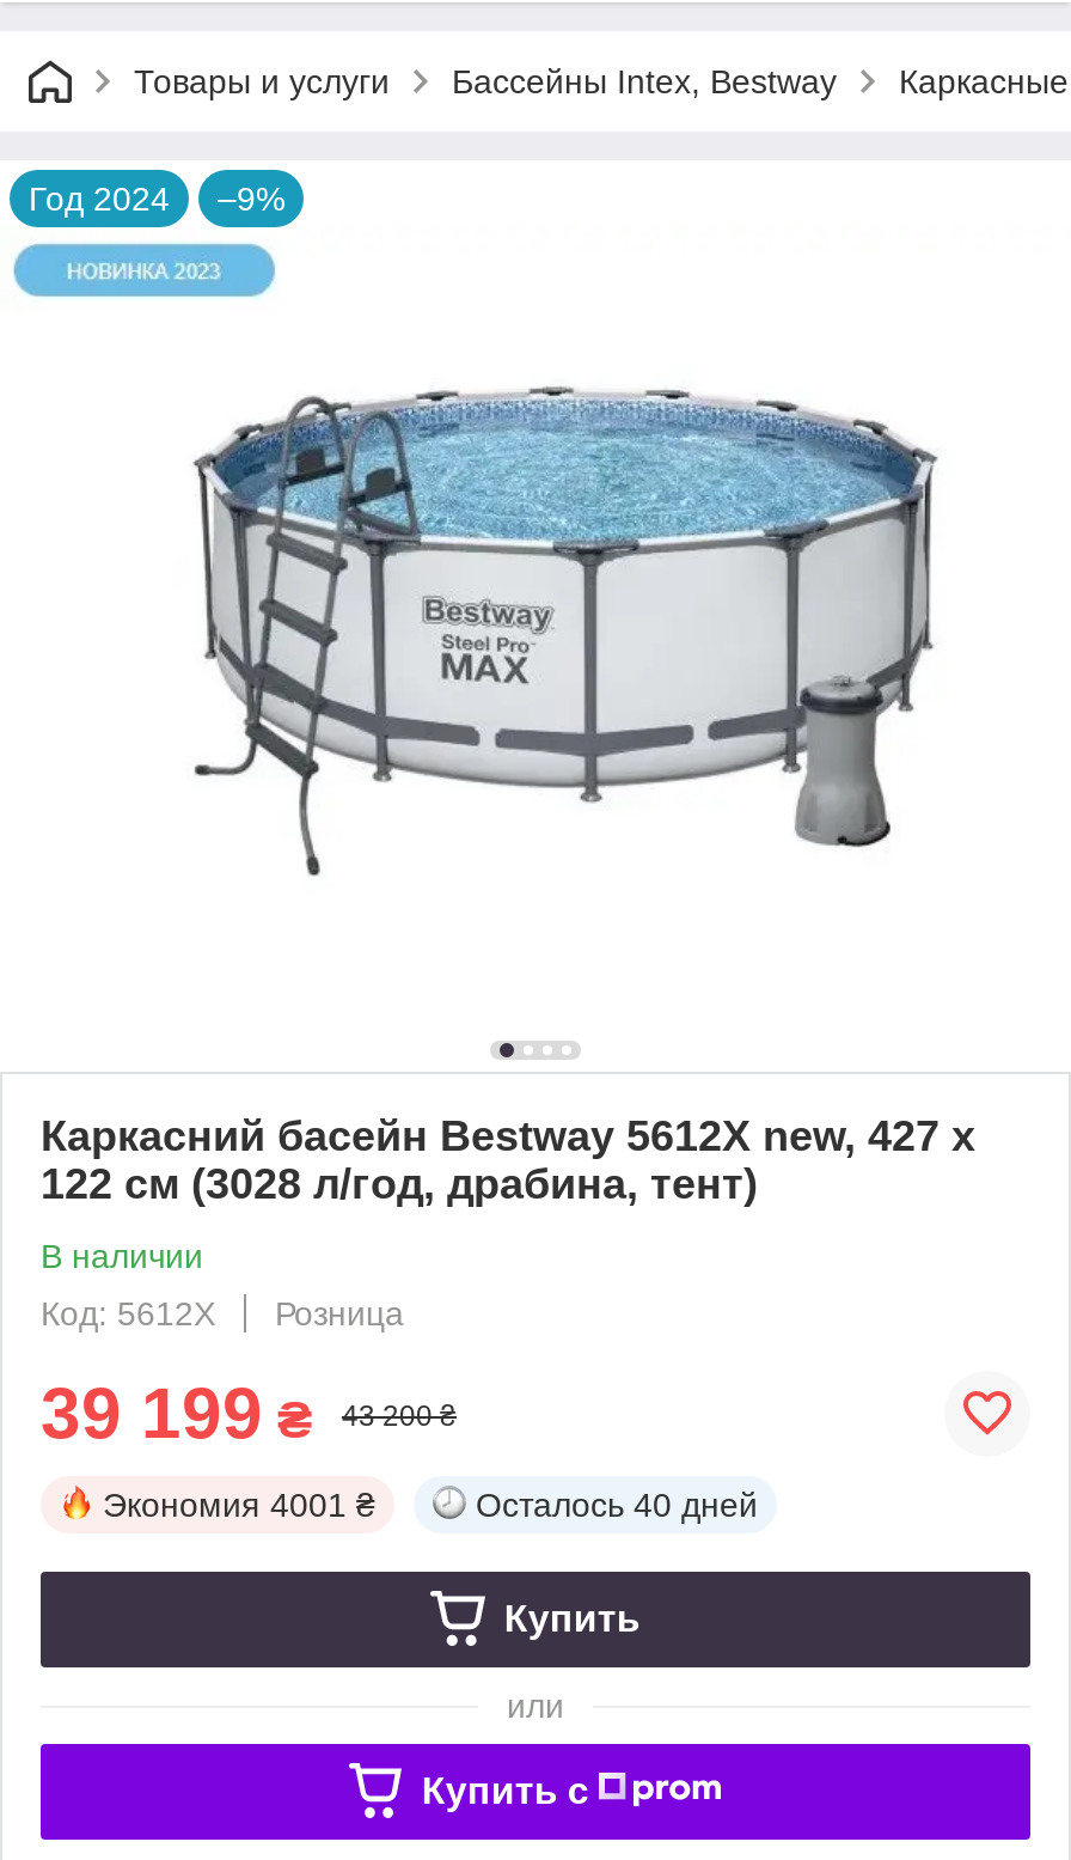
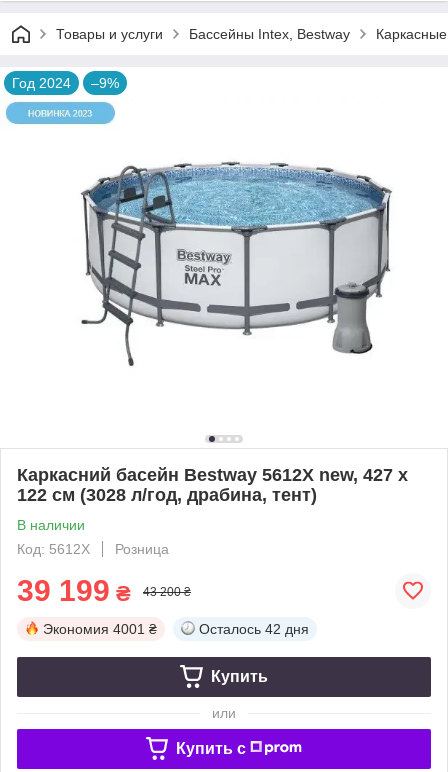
[476,1485,758,1523] Осталось 40 дней -> [199,621,309,637] Осталось 42 дня

